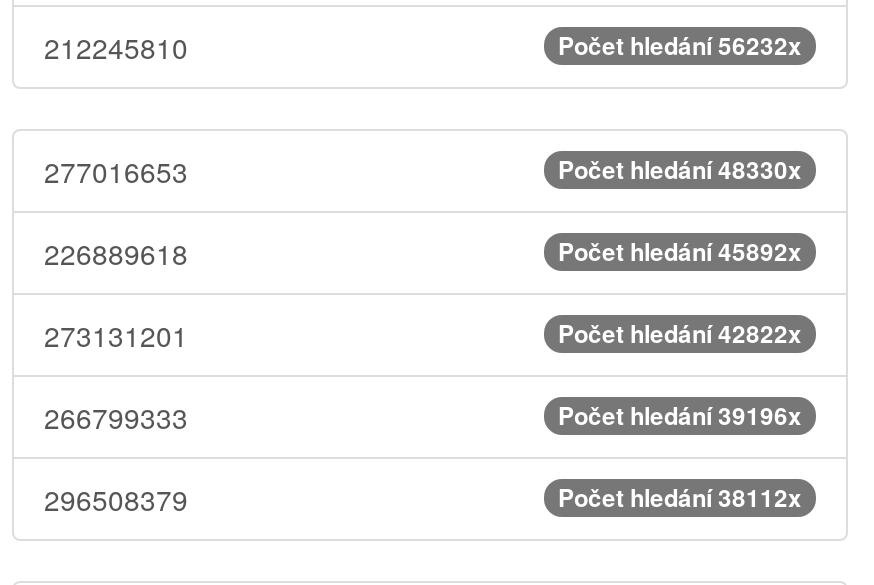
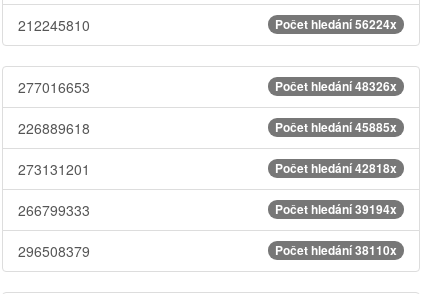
[558,27,802,63] Počet hledání 56232x -> [275,15,397,33] Počet hledání 56224x
[558,151,802,187] Počet hledání 48330x -> [275,77,397,95] Počet hledání 48326x
[558,233,802,269] Počet hledání 45892x -> [275,118,397,136] Počet hledání 45885x
[558,315,802,351] Počet hledání 42822x -> [275,159,397,177] Počet hledání 42818x
[558,397,802,433] Počet hledání 39196x -> [275,200,397,218] Počet hledání 39194x
[558,479,802,515] Počet hledání 38112x -> [275,241,397,259] Počet hledání 38110x

